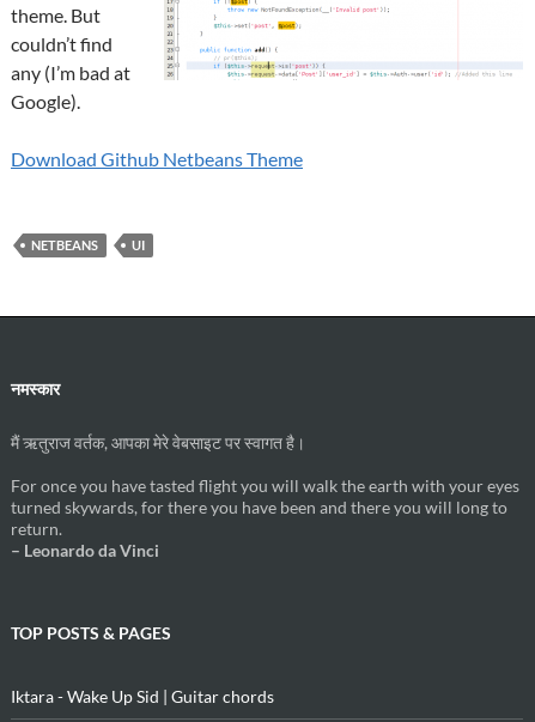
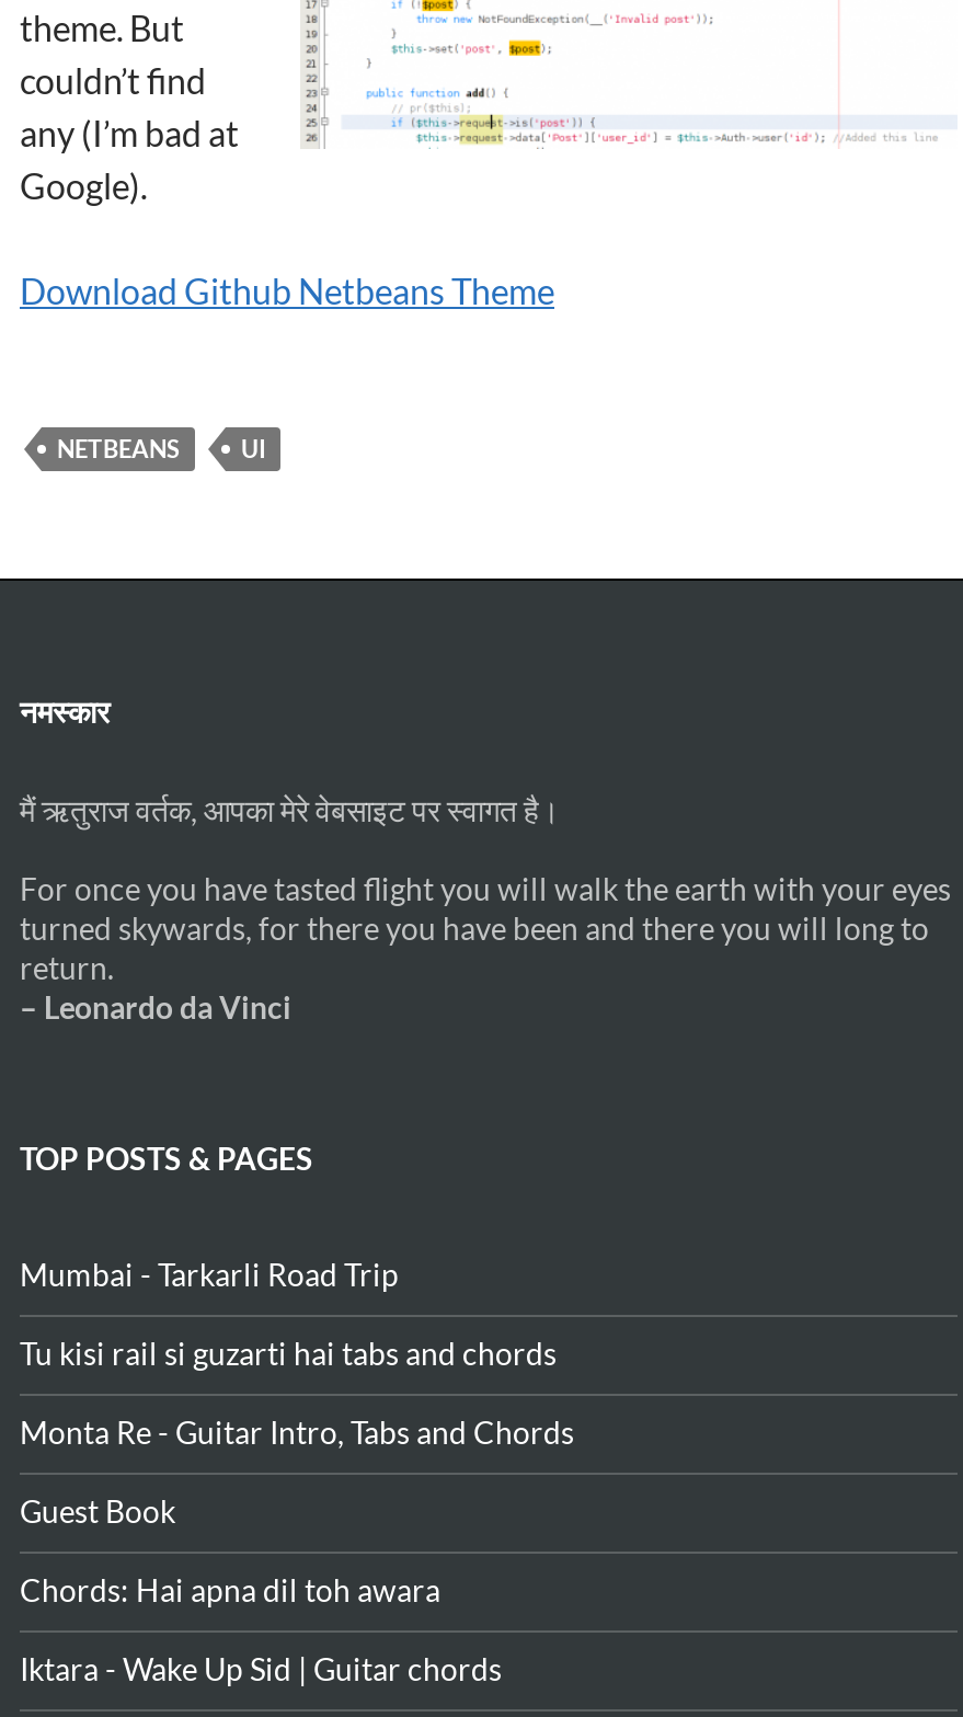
none -> [20,1256,574,1609] Mumbai - Tarkarli Road Trip | Tu kisi rail si guzarti hai tabs and chords | Monta Re - Guitar Intro, Tabs and Chords | Guest Book | Chords: Hai apna dil toh awara

